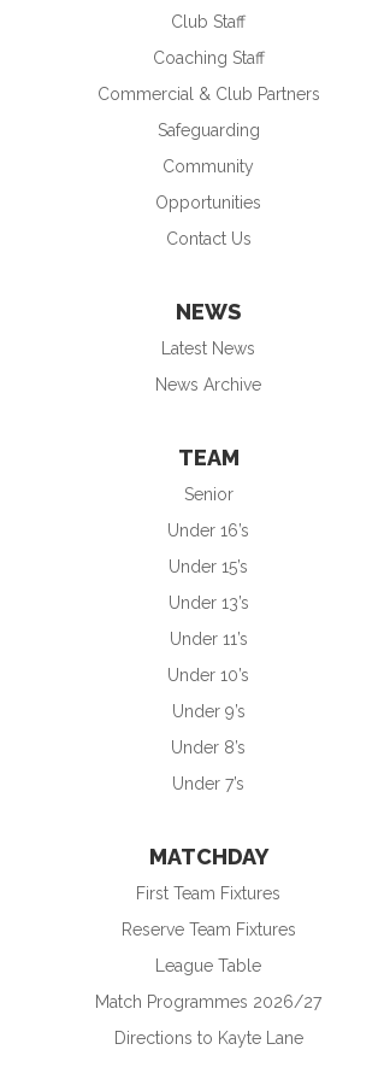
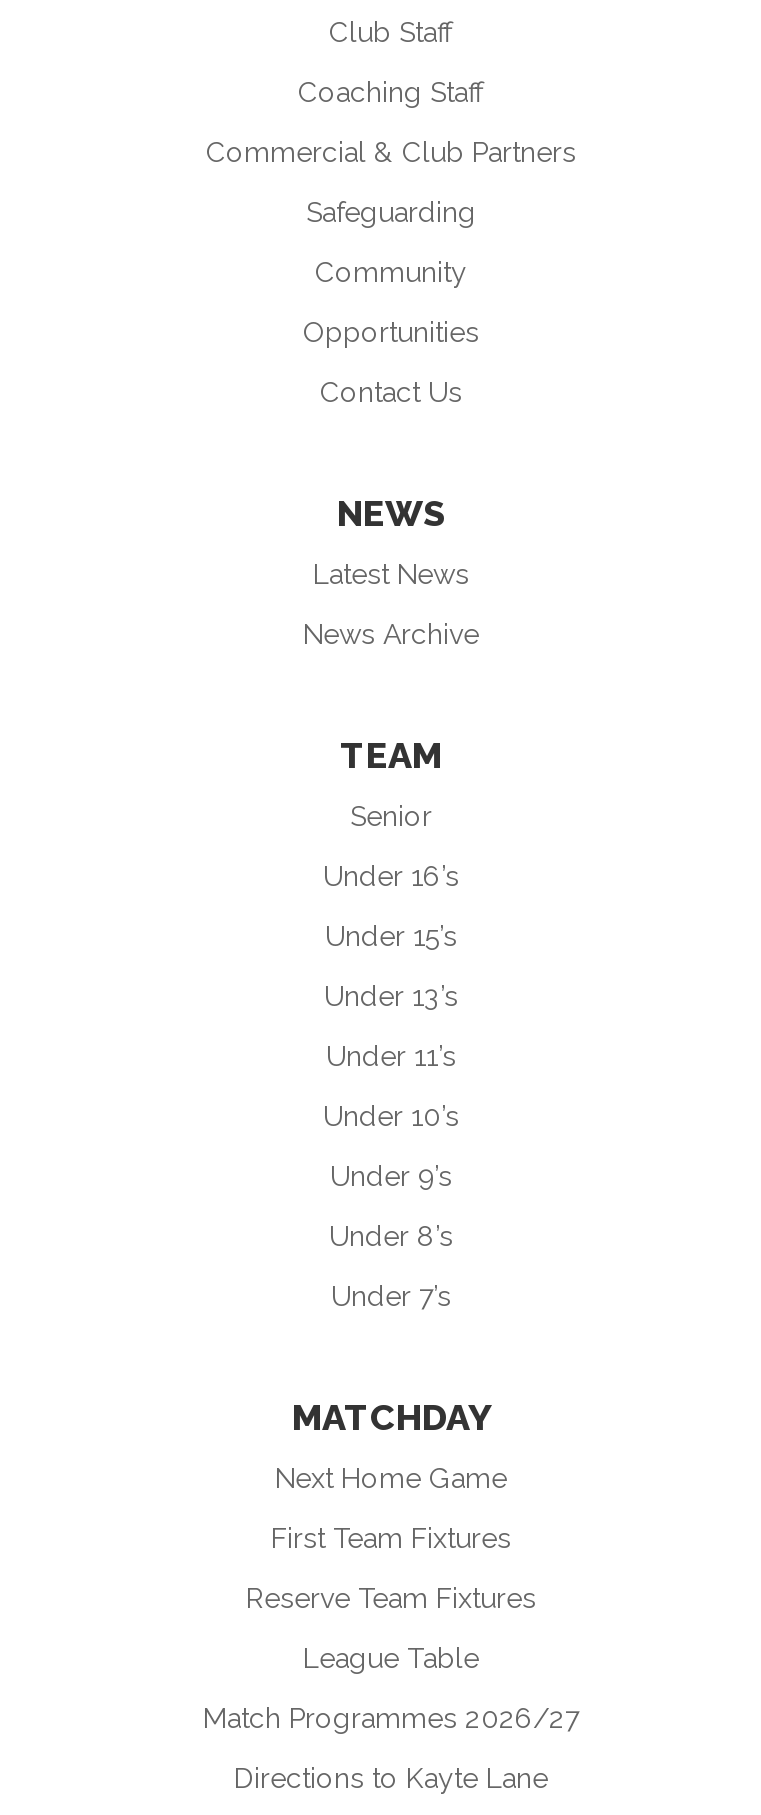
none -> [275,1462,507,1494] Next Home Game

